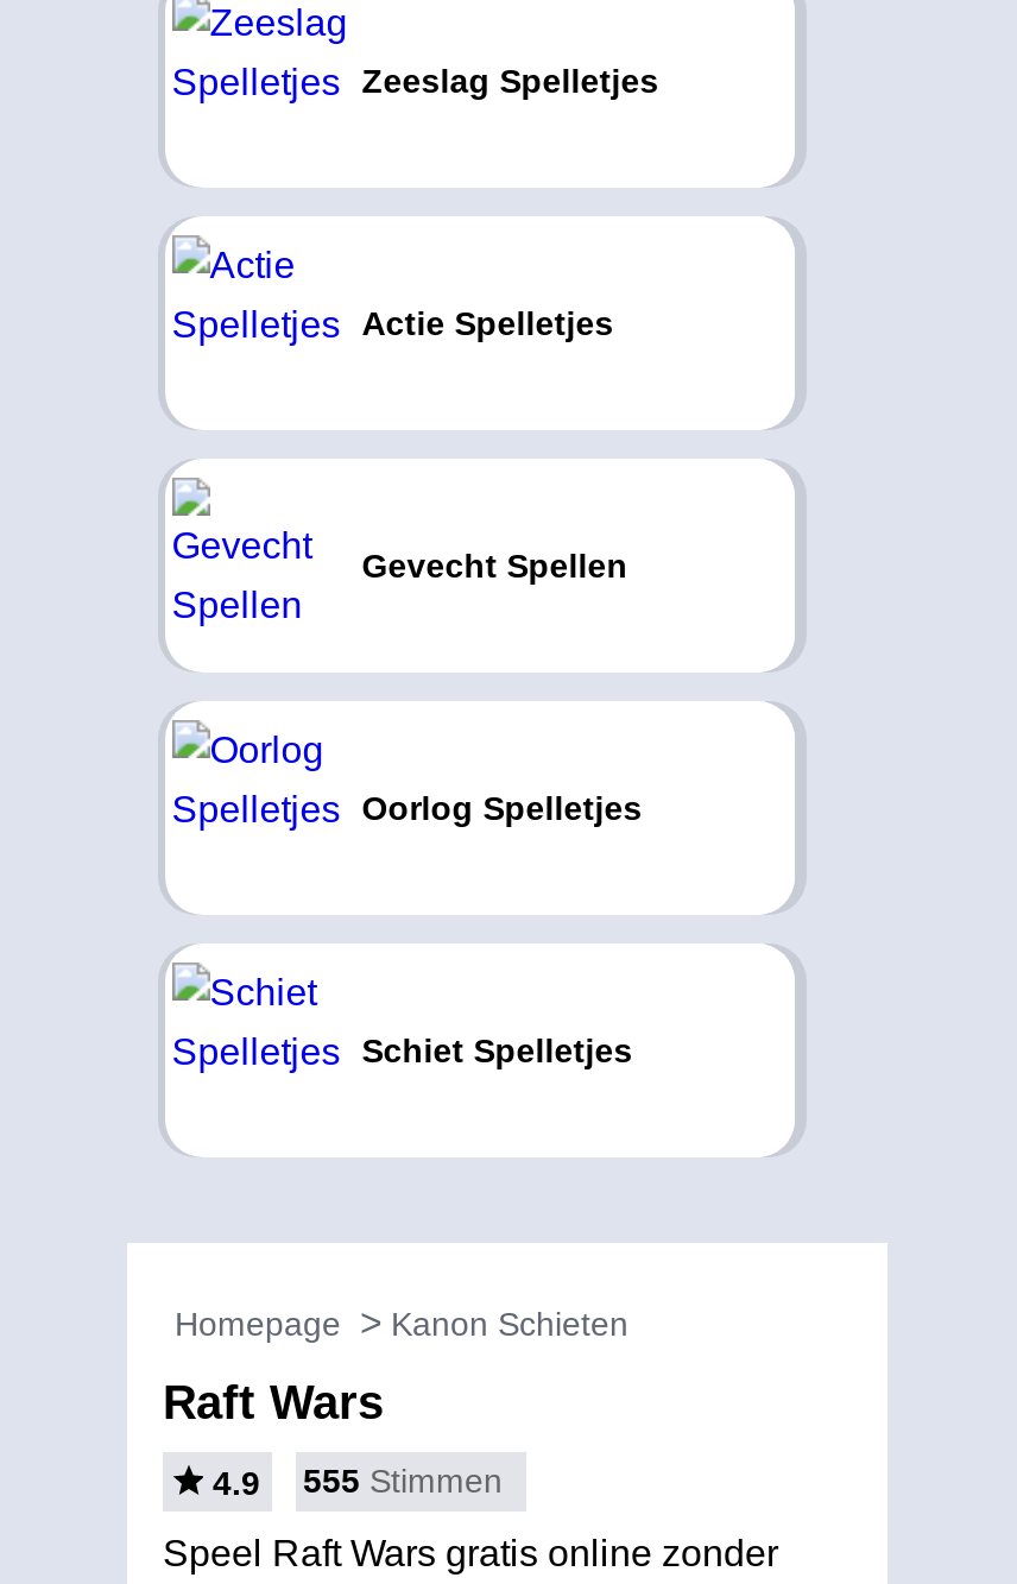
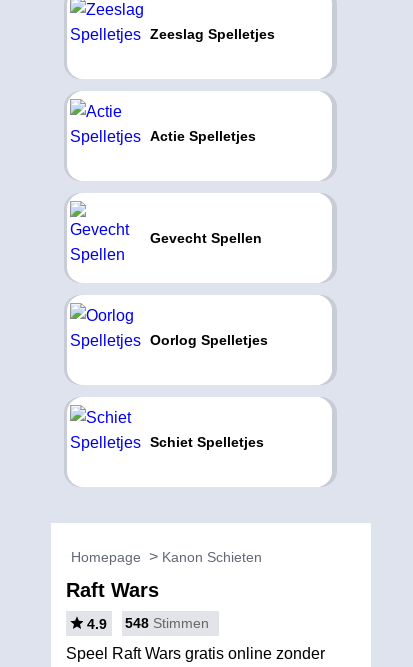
[213,1462,503,1502] 4.9 555 Stimmen -> [87,615,209,632] 4.9 548 Stimmen

